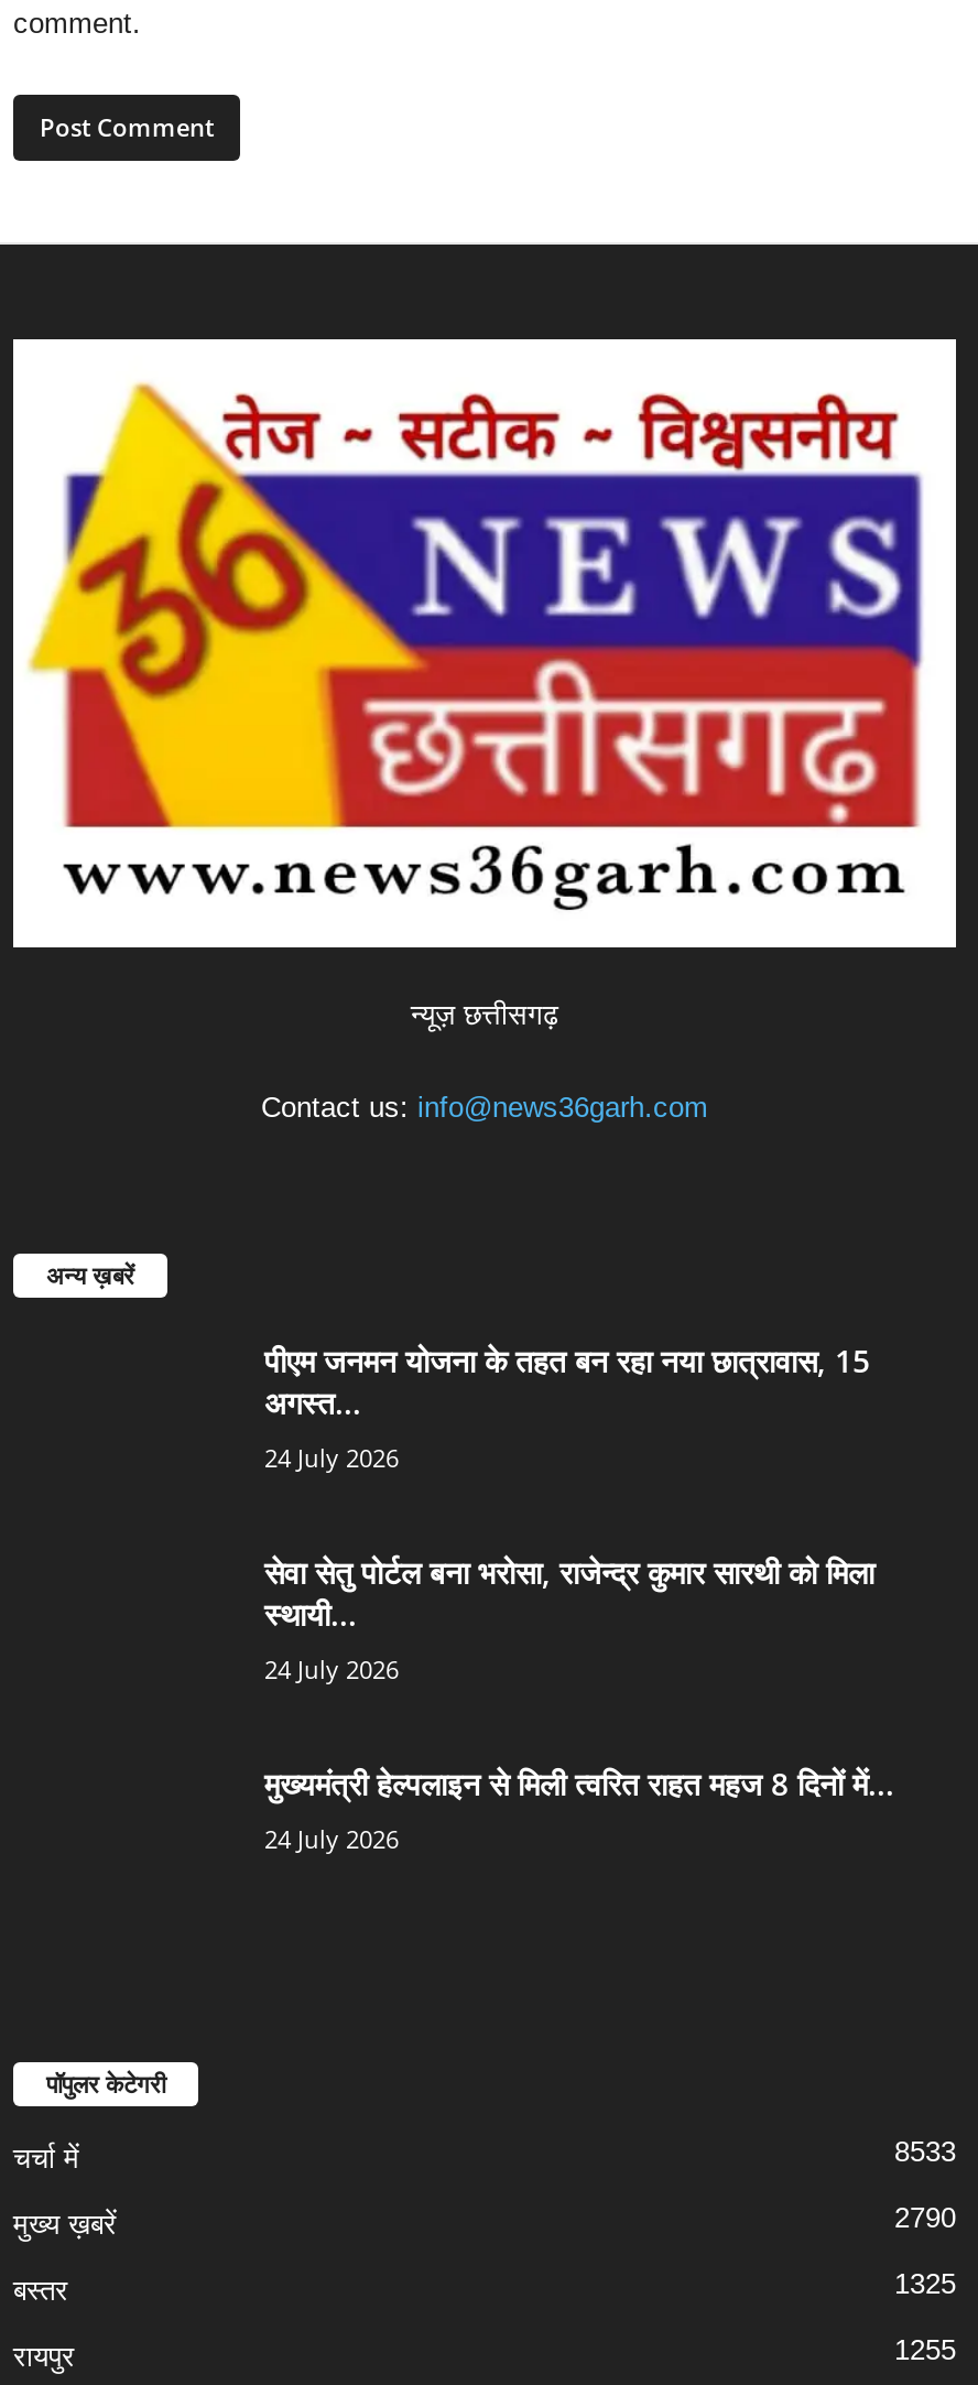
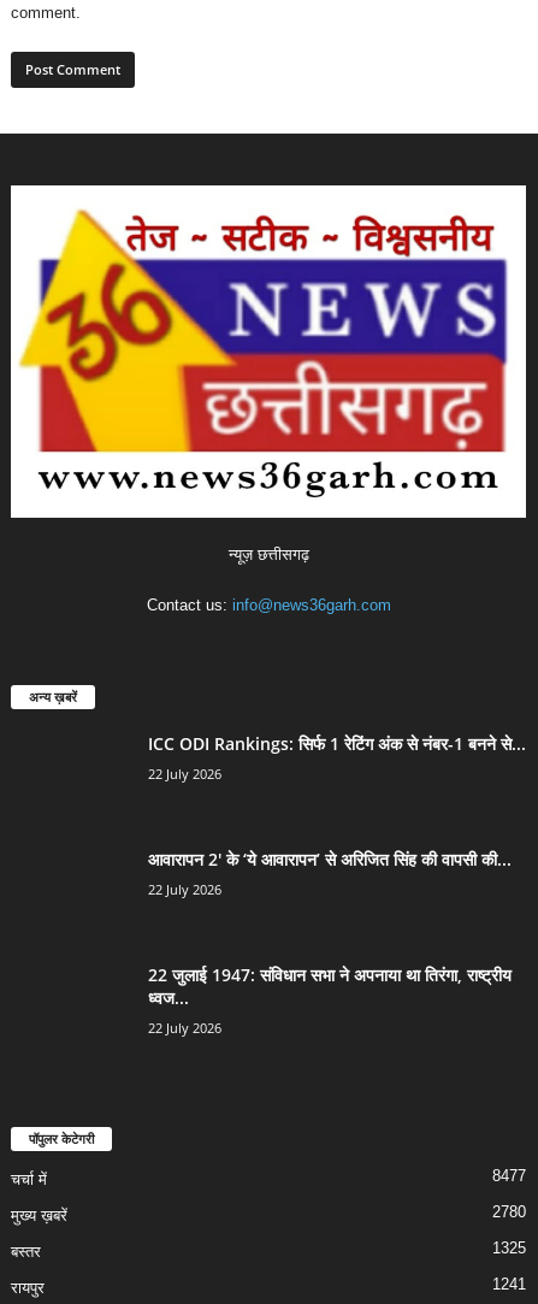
[264,1340,870,1474] पीएम जनमन योजना के तहत बन रहा नया छात्रावास, 15 | अगस्त... | 24 July 2026 -> [148,732,526,783] ICC ODI Rankings: सिर्फ 1 रेटिंग अंक से नंबर-1 बनने से... | 22 July 2026
[264,1551,874,1686] सेवा सेतु पोर्टल बना भरोसा, राजेन्द्र कुमार सारथी को मिला | स्थायी... | 24 July 2026 -> [148,848,512,898] आवारापन 2′ के ‘ये आवारापन’ से अरिजित सिंह की वापसी की... | 22 July 2026
[264,1763,894,1855] मुख्यमंत्री हेल्पलाइन से मिली त्वरित राहत महज 8 दिनों में... | 24 July 2026 -> [148,963,512,1037] 22 जुलाई 1947: संविधान सभा ने अपनाया था तिरंगा, राष्ट्रीय | ध्वज... | 22 July 2026
[894,2135,956,2168] 8533 -> [492,1167,526,1185] 8477
[894,2201,956,2234] 2790 -> [492,1203,526,1221] 2780
[894,2333,956,2366] 1255 -> [492,1275,526,1293] 1241

